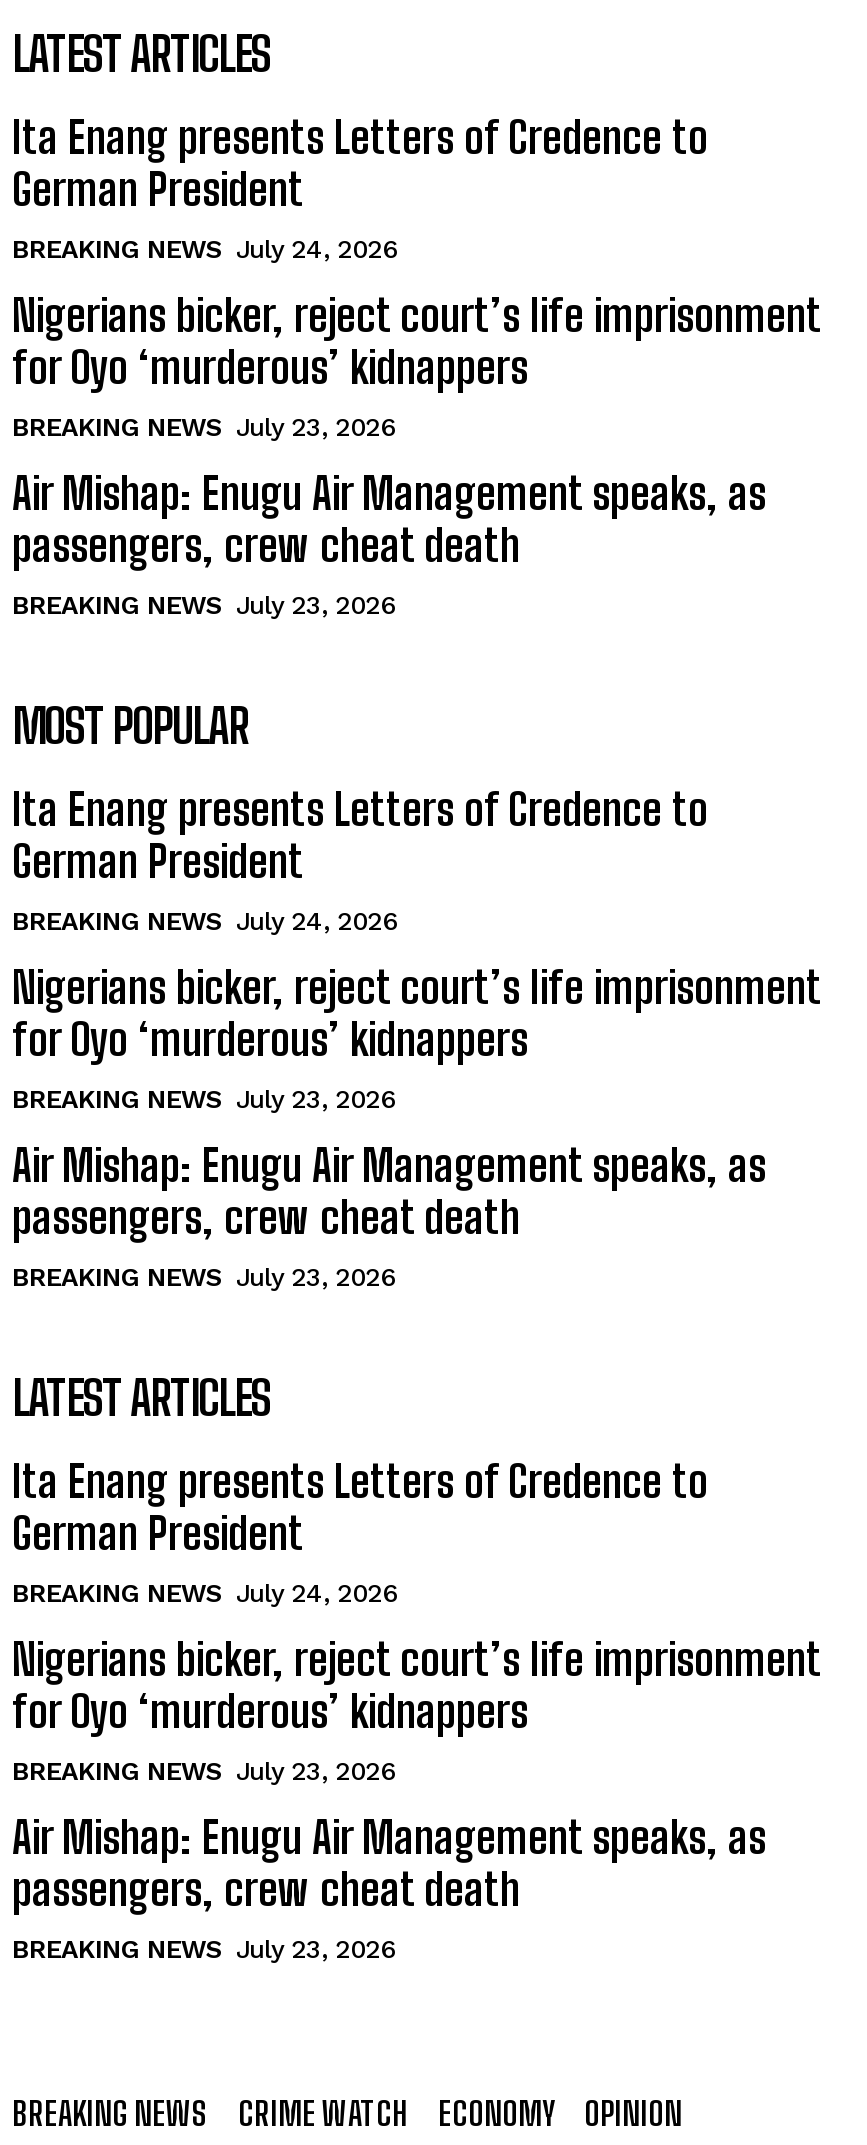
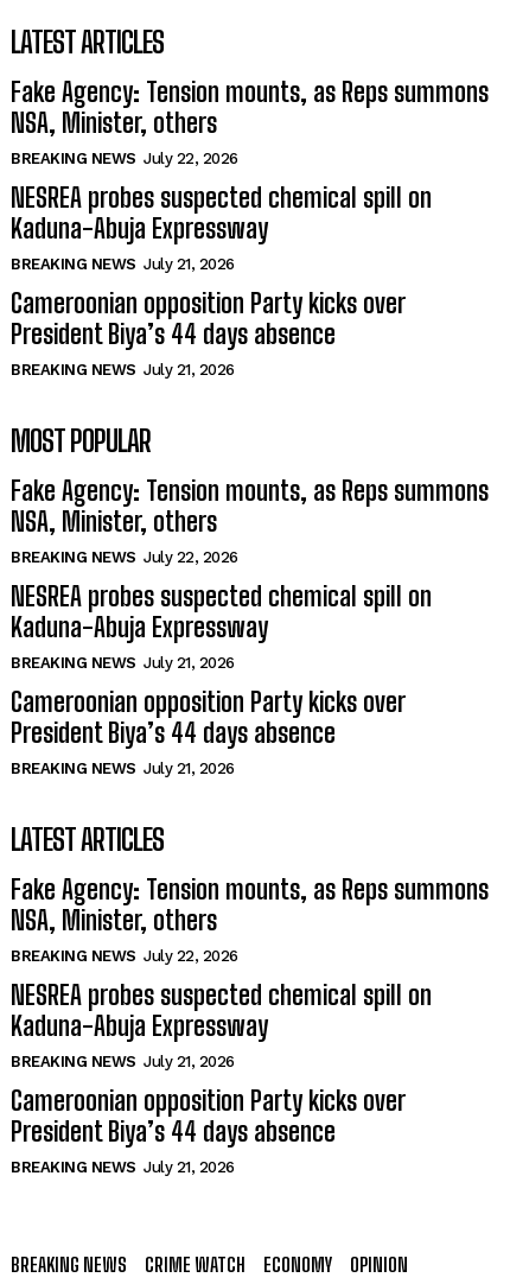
[12,110,822,620] Ita Enang presents Letters of Credence to | German President | BREAKING NEWS July 24, 2026 | Nigerians bicker, reject court’s life imprisonment | for Oyo ‘murderous’ kidnappers | BREAKING NEWS July 23, 2026 | Air Mishap: Enugu Air Management speaks, as | passengers, crew cheat death | BREAKING NEWS July 23, 2026 -> [11,76,489,379] Fake Agency: Tension mounts, as Reps summons | NSA, Minister, others | BREAKING NEWS July 22, 2026 | NESREA probes suspected chemical spill on | Kaduna-Abuja Expressway | BREAKING NEWS July 21, 2026 | Cameroonian opposition Party kicks over | President Biya’s 44 days absence | BREAKING NEWS July 21, 2026
[12,782,822,1292] Ita Enang presents Letters of Credence to | German President | BREAKING NEWS July 24, 2026 | Nigerians bicker, reject court’s life imprisonment | for Oyo ‘murderous’ kidnappers | BREAKING NEWS July 23, 2026 | Air Mishap: Enugu Air Management speaks, as | passengers, crew cheat death | BREAKING NEWS July 23, 2026 -> [11,475,489,777] Fake Agency: Tension mounts, as Reps summons | NSA, Minister, others | BREAKING NEWS July 22, 2026 | NESREA probes suspected chemical spill on | Kaduna-Abuja Expressway | BREAKING NEWS July 21, 2026 | Cameroonian opposition Party kicks over | President Biya’s 44 days absence | BREAKING NEWS July 21, 2026
[12,1454,822,1964] Ita Enang presents Letters of Credence to | German President | BREAKING NEWS July 24, 2026 | Nigerians bicker, reject court’s life imprisonment | for Oyo ‘murderous’ kidnappers | BREAKING NEWS July 23, 2026 | Air Mishap: Enugu Air Management speaks, as | passengers, crew cheat death | BREAKING NEWS July 23, 2026 -> [11,873,489,1176] Fake Agency: Tension mounts, as Reps summons | NSA, Minister, others | BREAKING NEWS July 22, 2026 | NESREA probes suspected chemical spill on | Kaduna-Abuja Expressway | BREAKING NEWS July 21, 2026 | Cameroonian opposition Party kicks over | President Biya’s 44 days absence | BREAKING NEWS July 21, 2026

